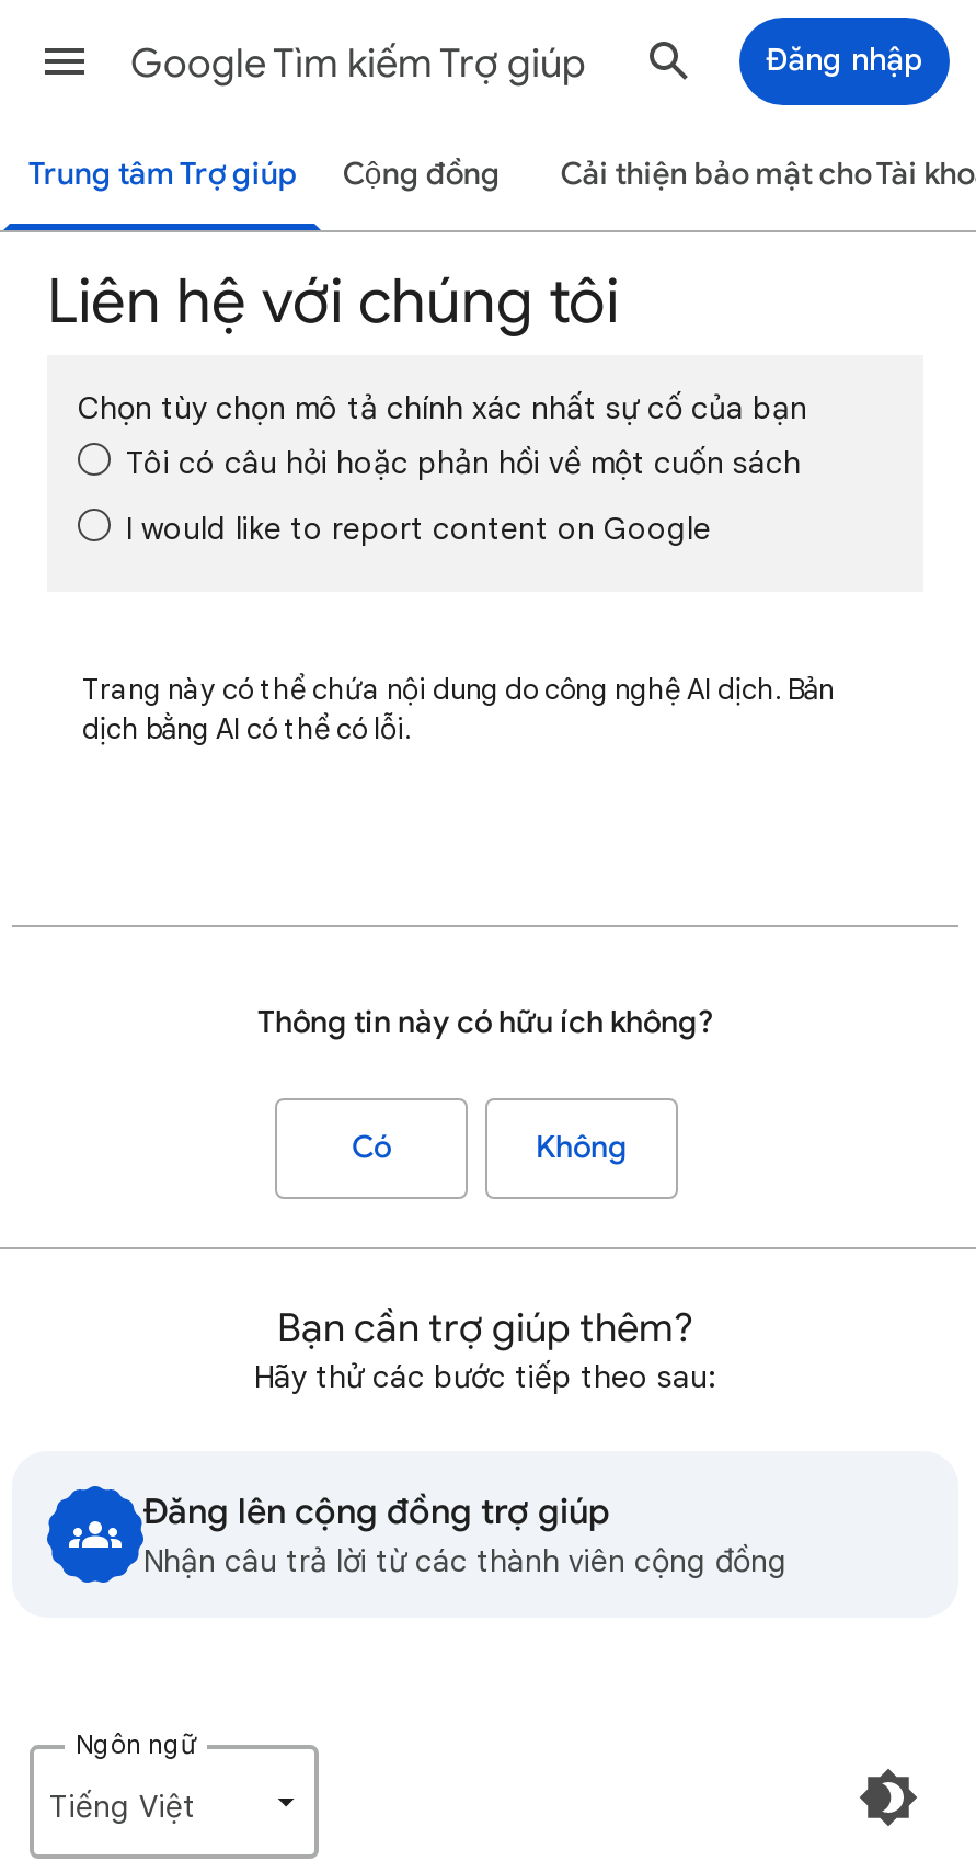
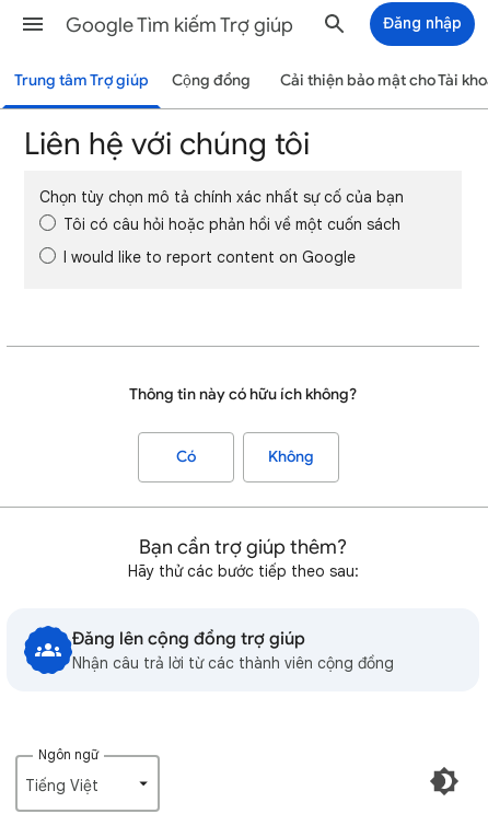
[82,671,834,747] Trang này có thể chứa nội dung do công nghệ AI dịch. Bản | dịch bằng AI có thể có lỗi. -> none

